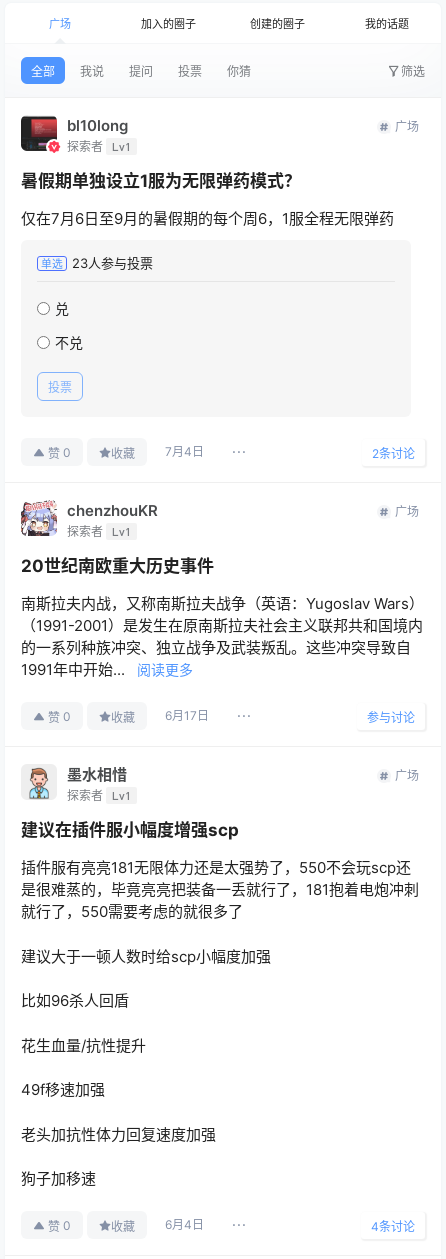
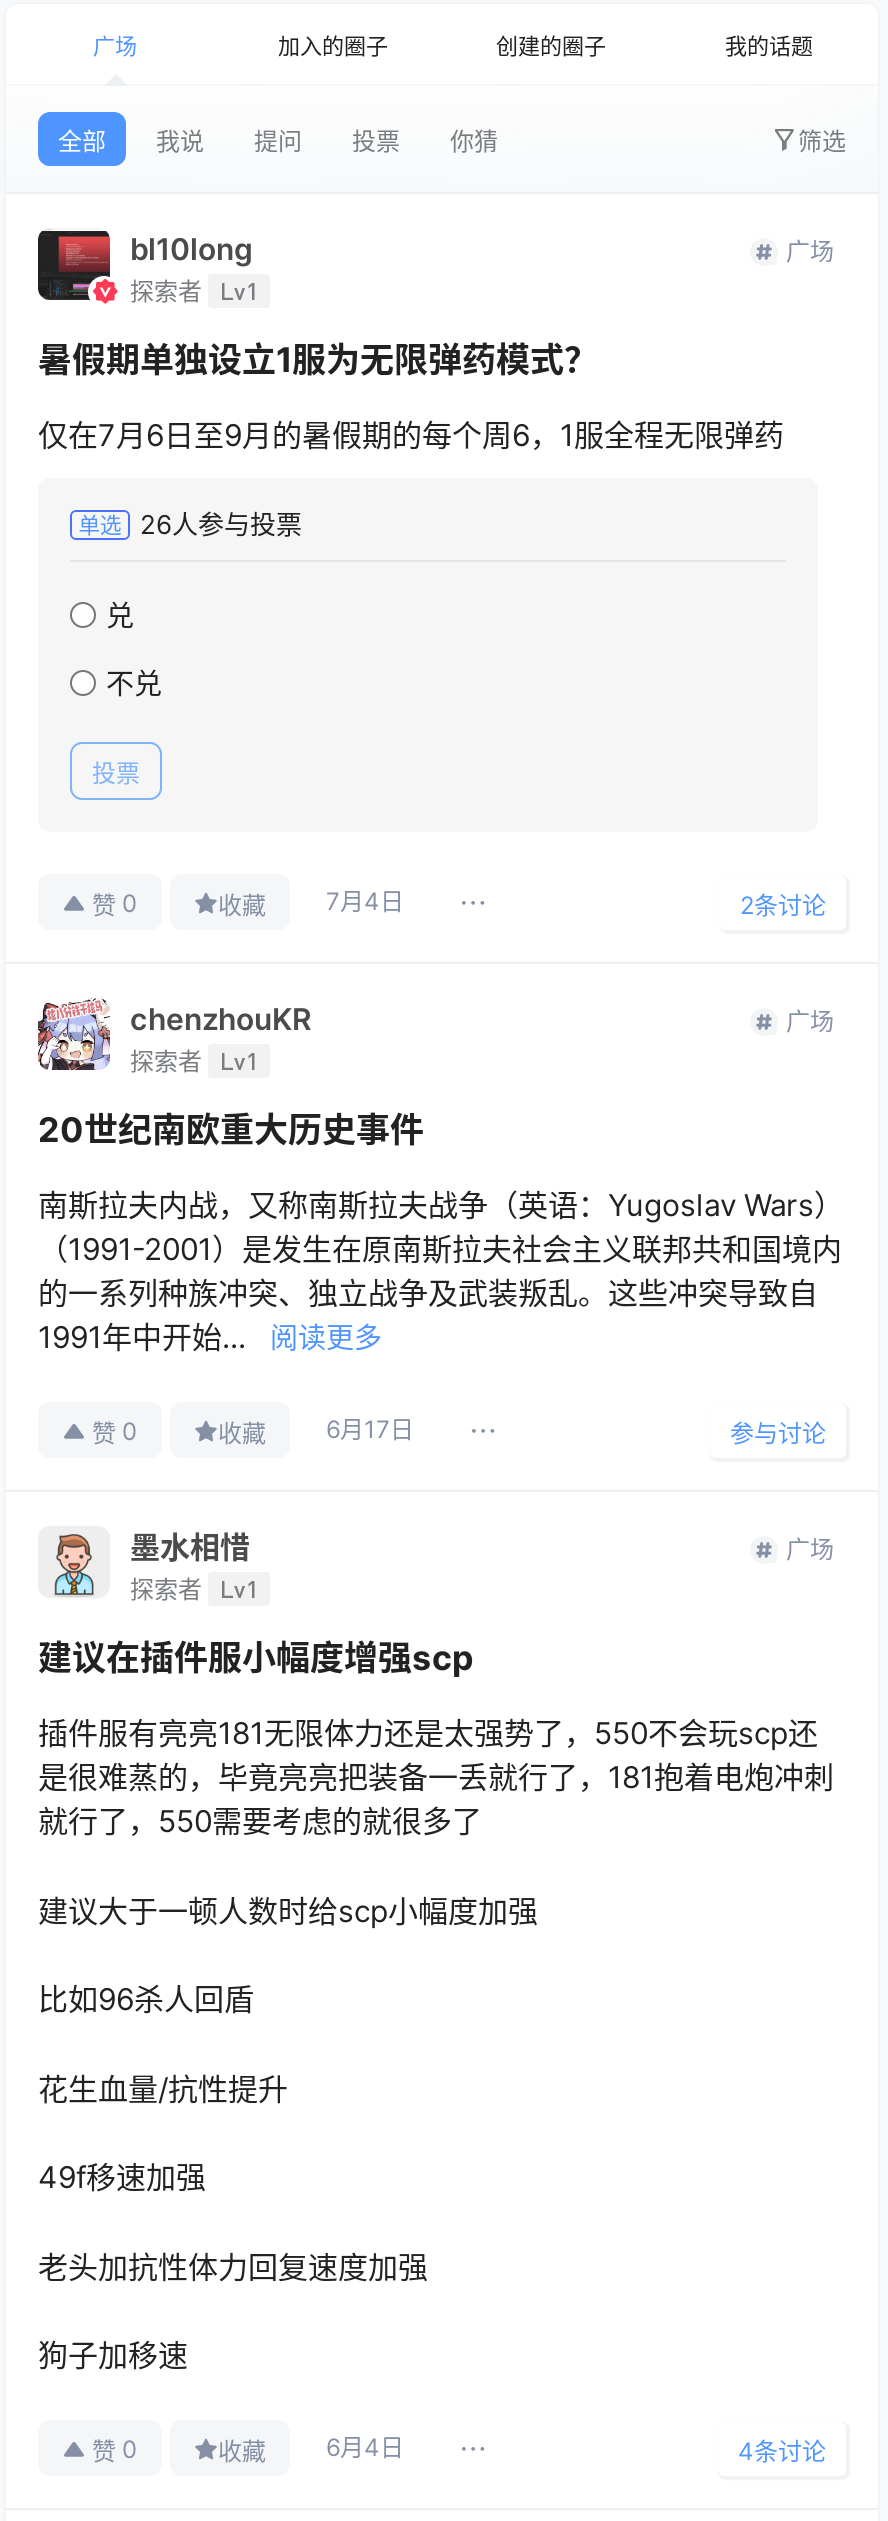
[41,255,153,271] 单选 23人参与投票 -> [78,508,302,540] 单选 26人参与投票

